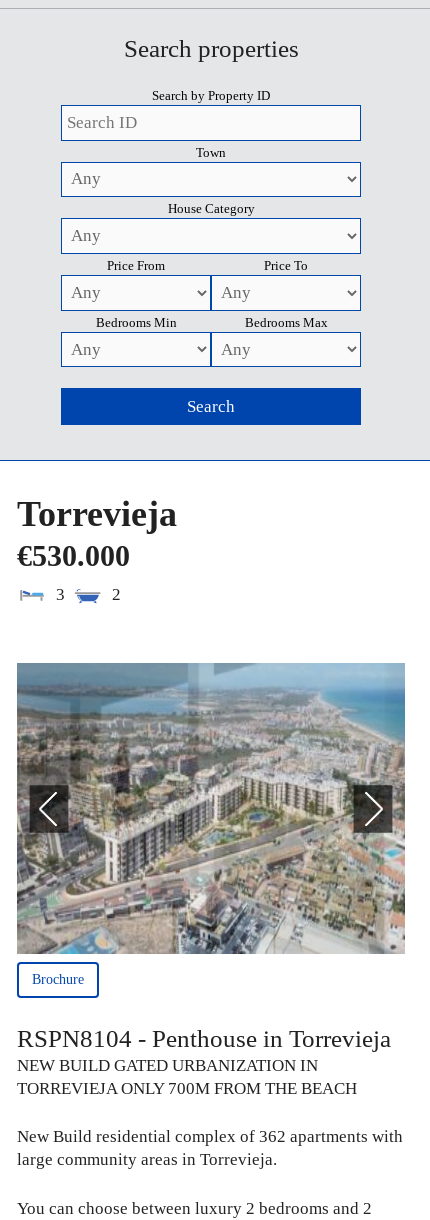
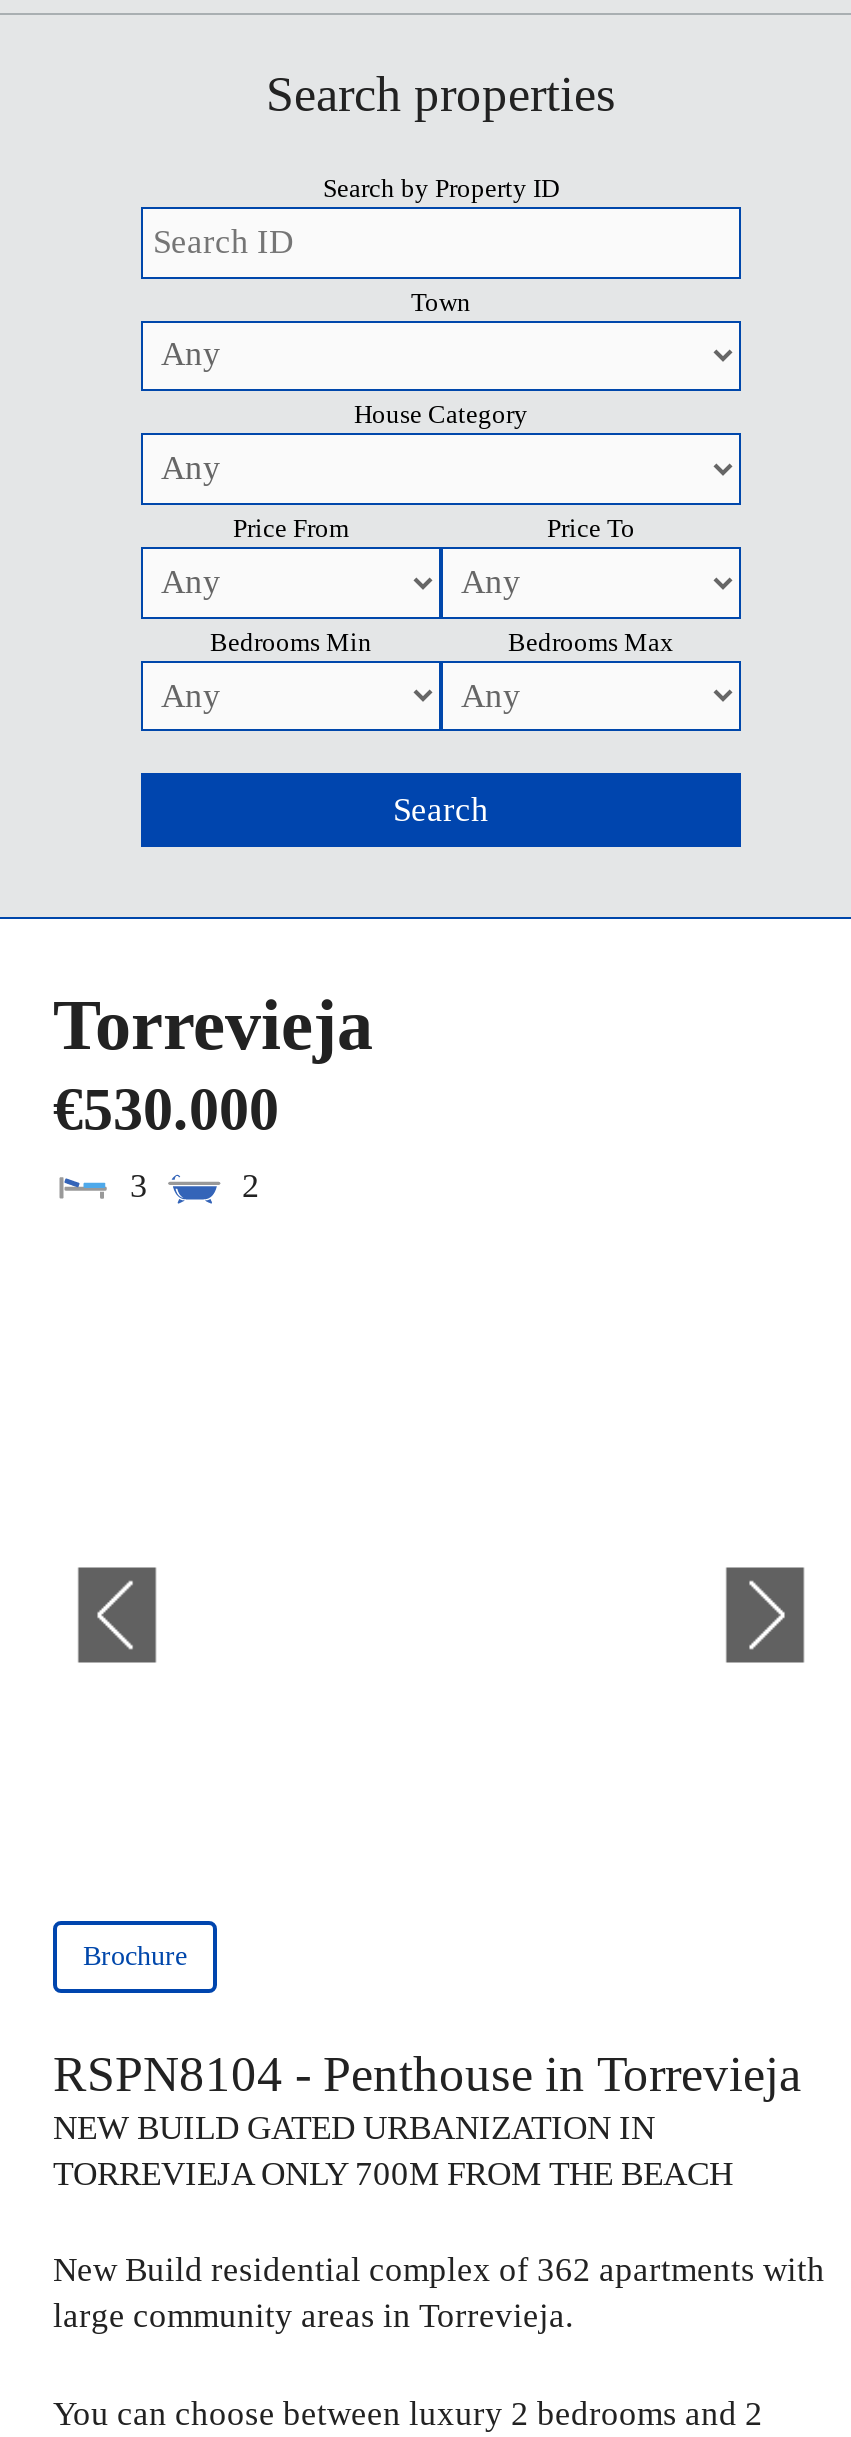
[16,662,406,955] [image] -> none

